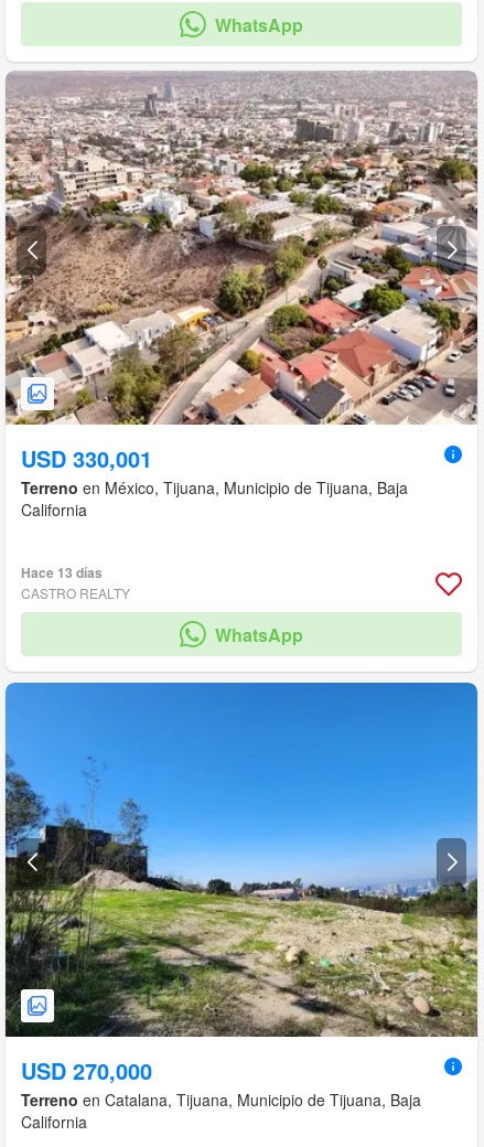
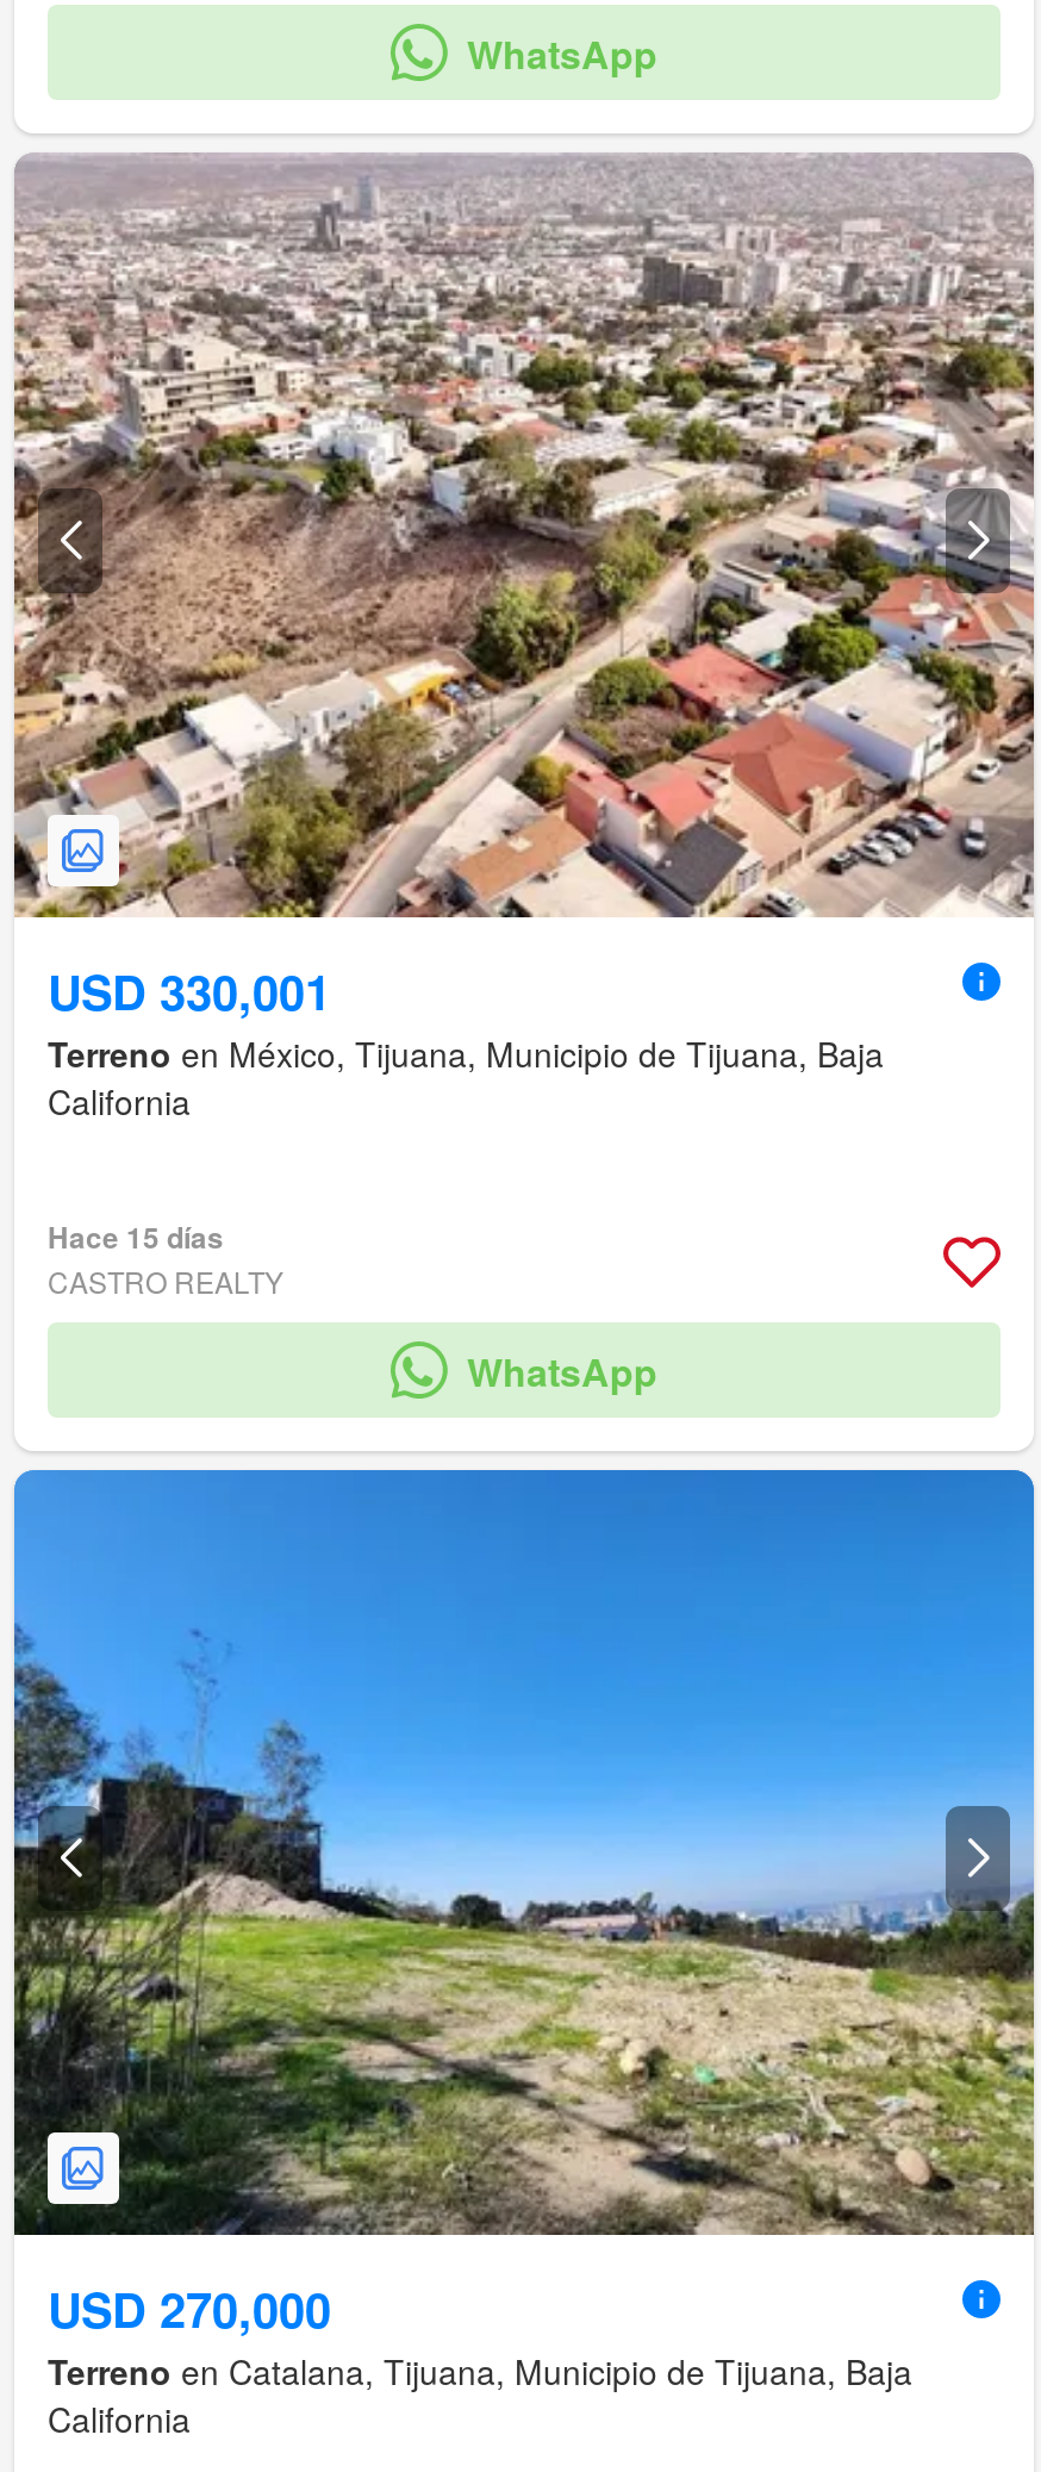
[21,563,103,583] Hace 13 días -> [48,1216,224,1259] Hace 15 días

